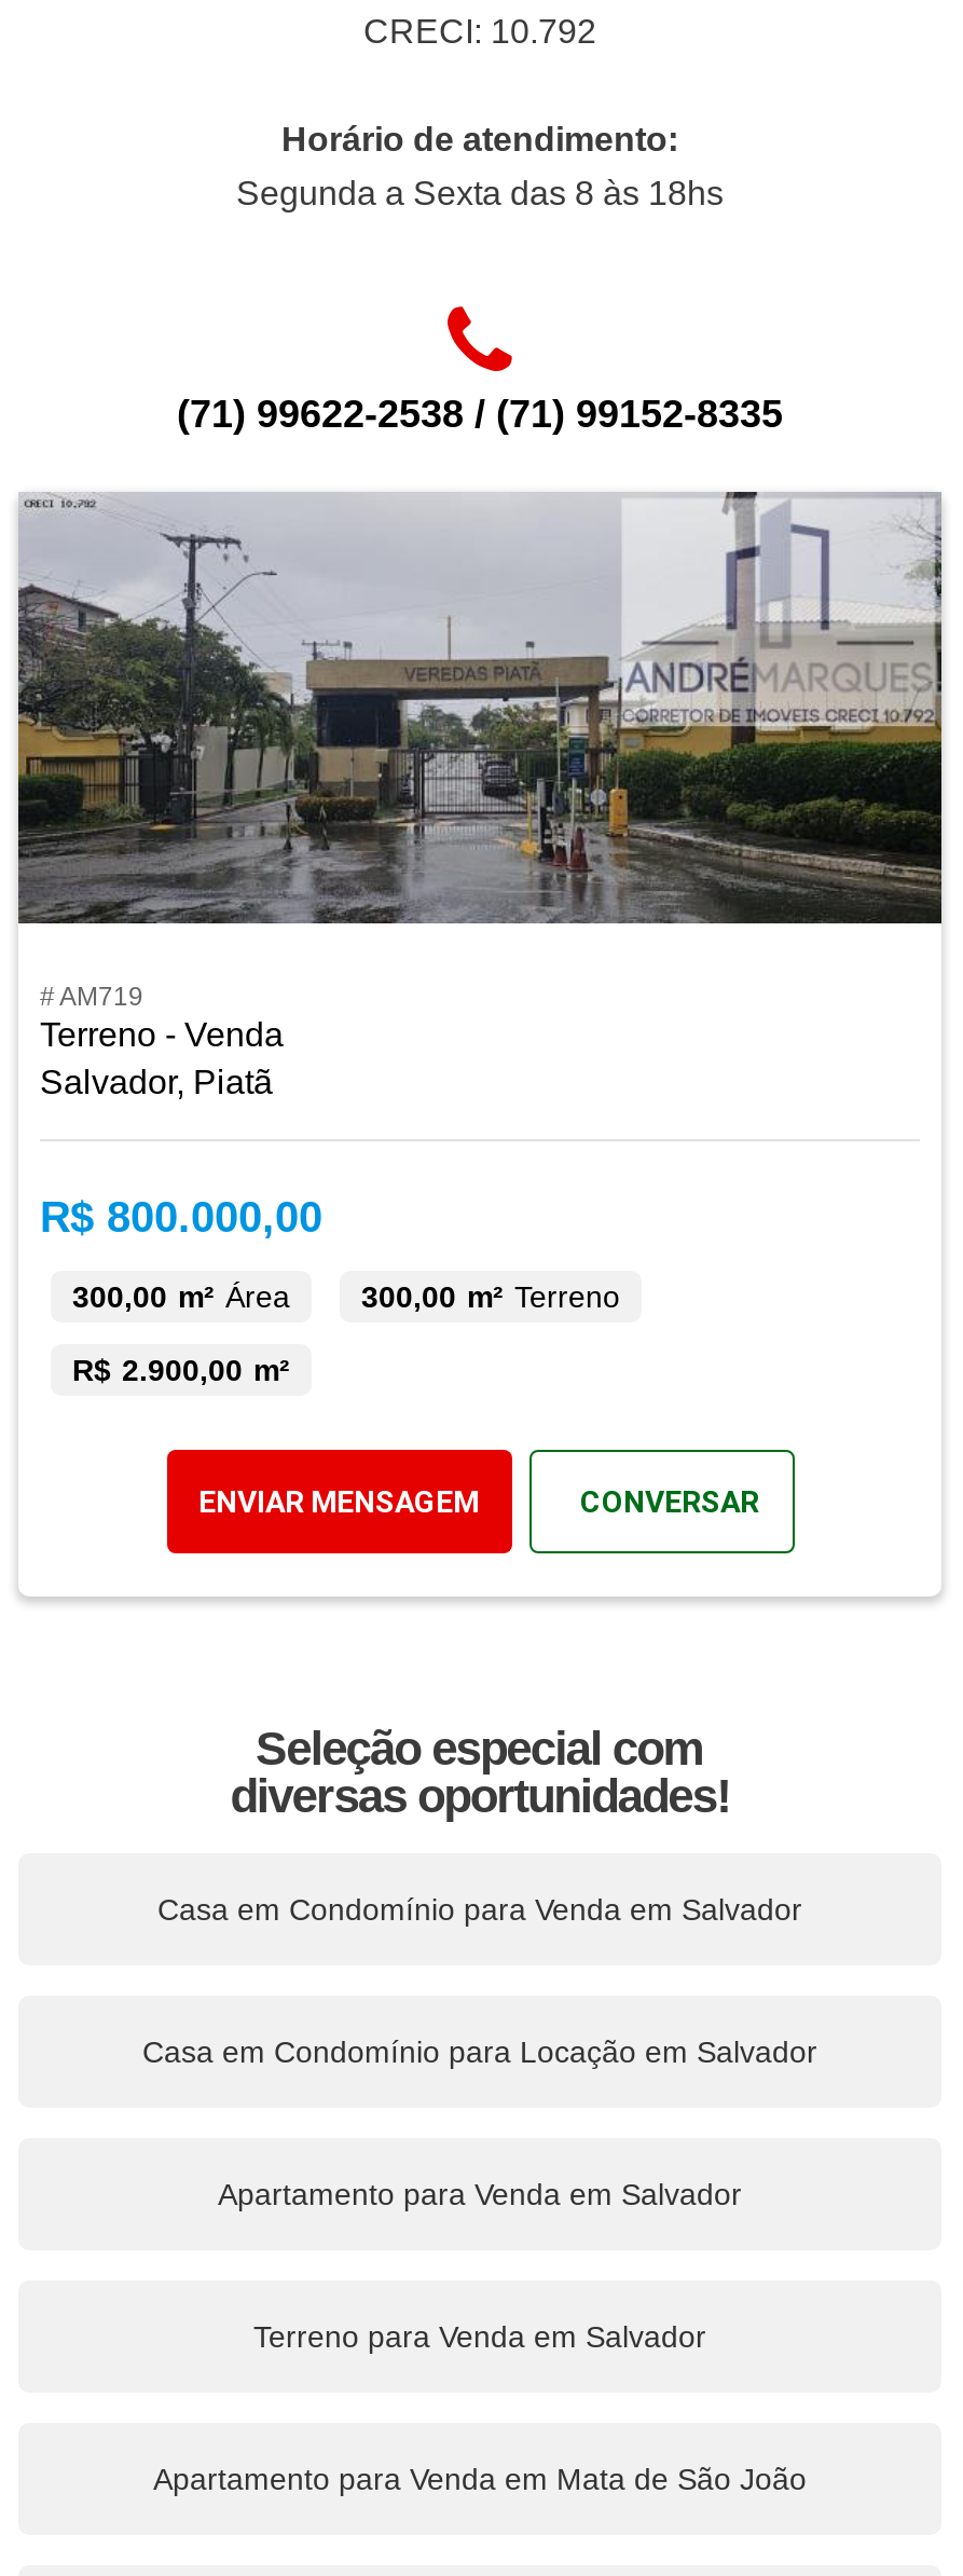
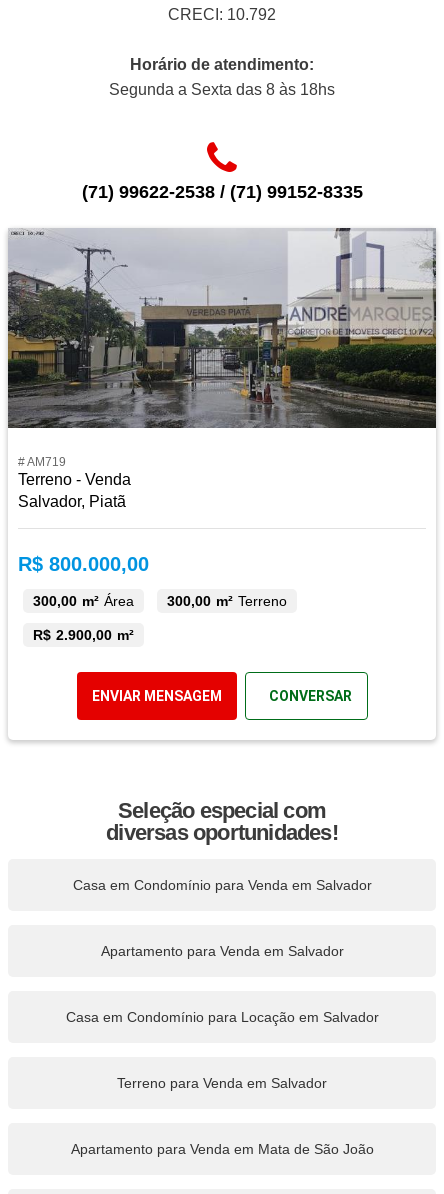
moved [142,2034,817,2068] -> [65,1009,378,1025]: Casa em Condomínio para Locação em Salvador
moved [218,2176,742,2211] -> [100,943,343,959]: Apartamento para Venda em Salvador

